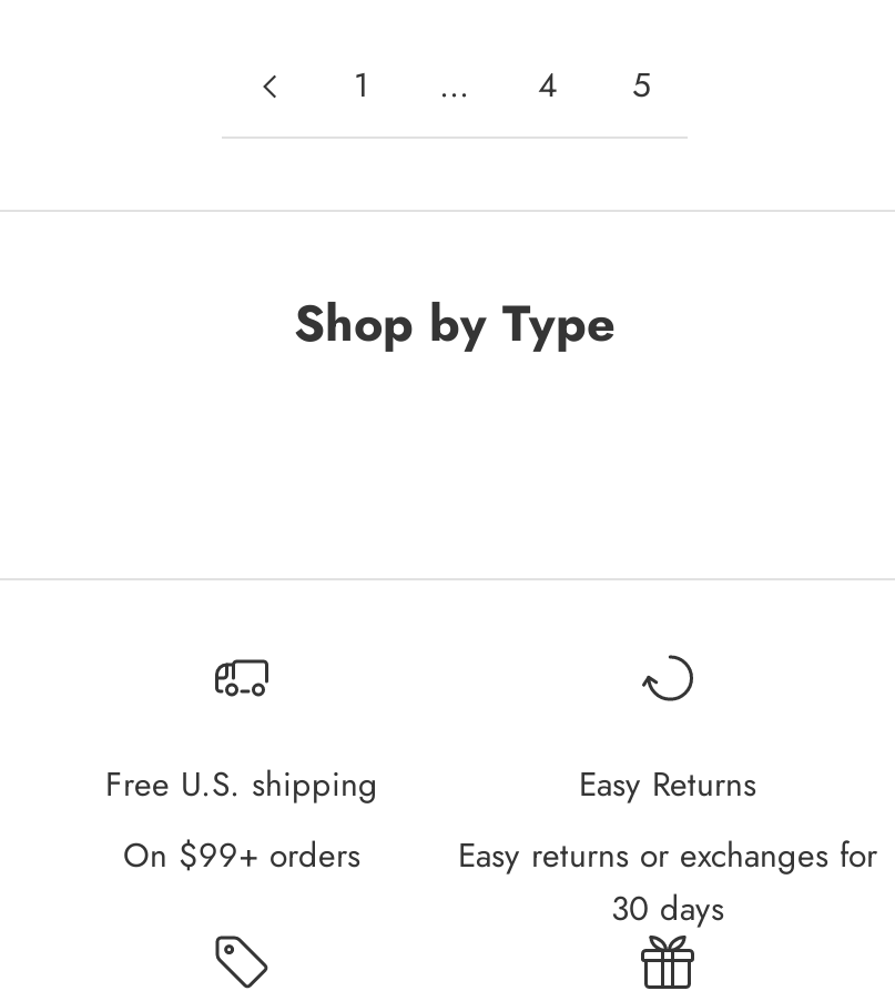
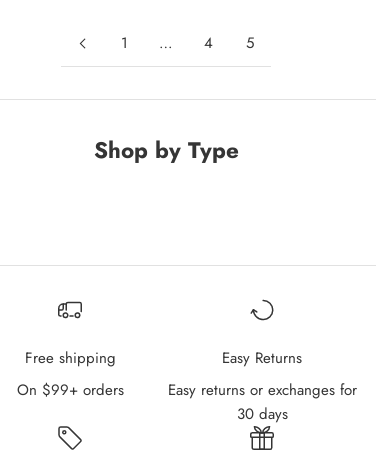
[105,759,378,808] Free U.S. shipping -> [24,346,115,368] Free shipping

